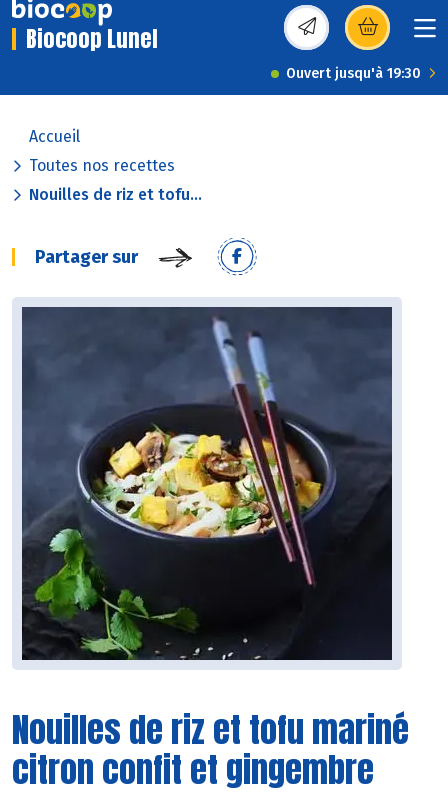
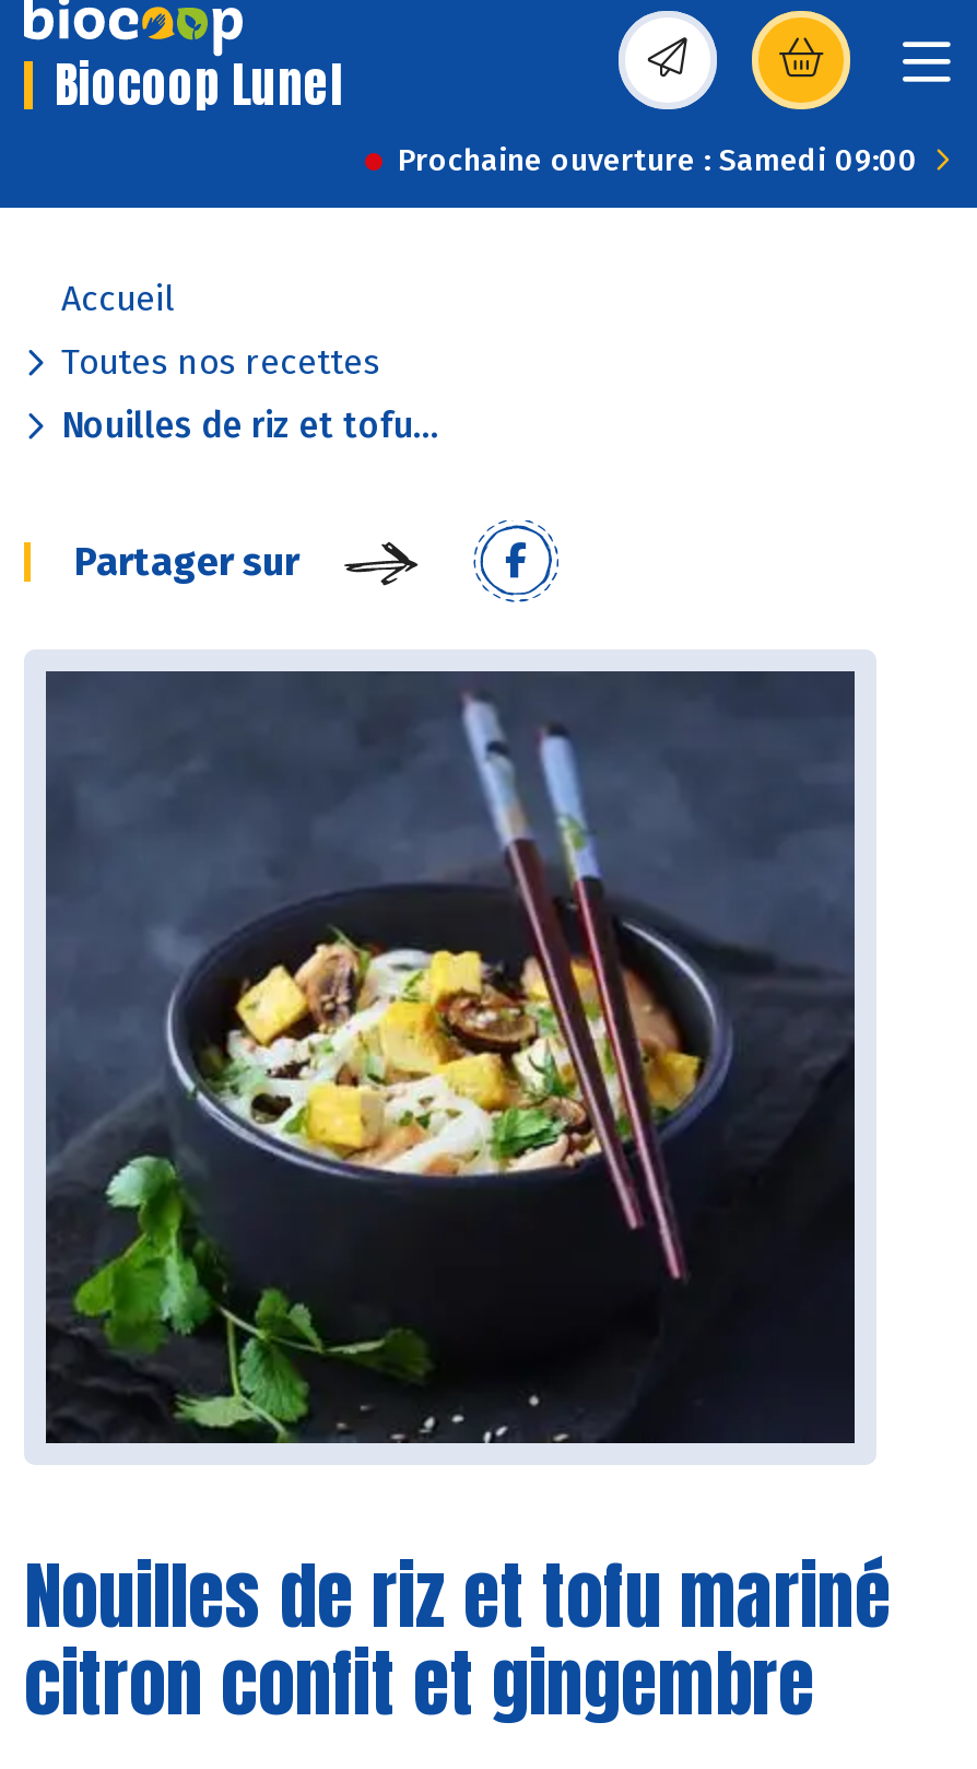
[286,65,421,82] Ouvert jusqu'à 19:30 -> [398,142,918,179] Prochaine ouverture : Samedi 09:00

